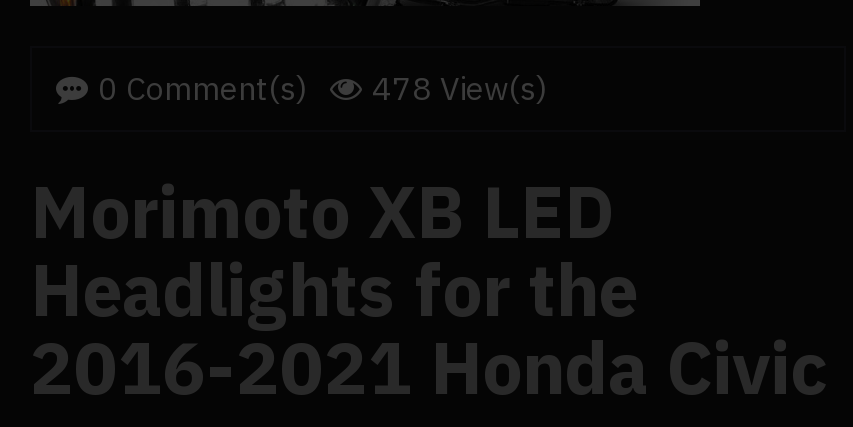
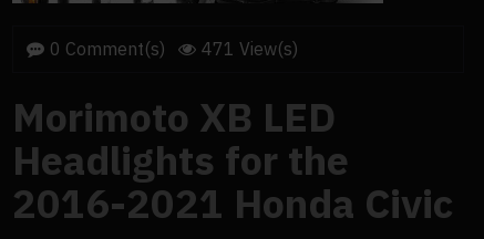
[98,68,546,108] 0 Comment(s) 478 View(s) -> [50,38,298,60] 0 Comment(s) 471 View(s)

